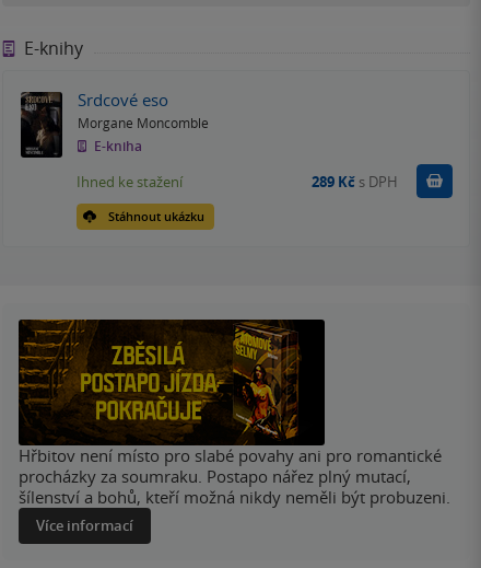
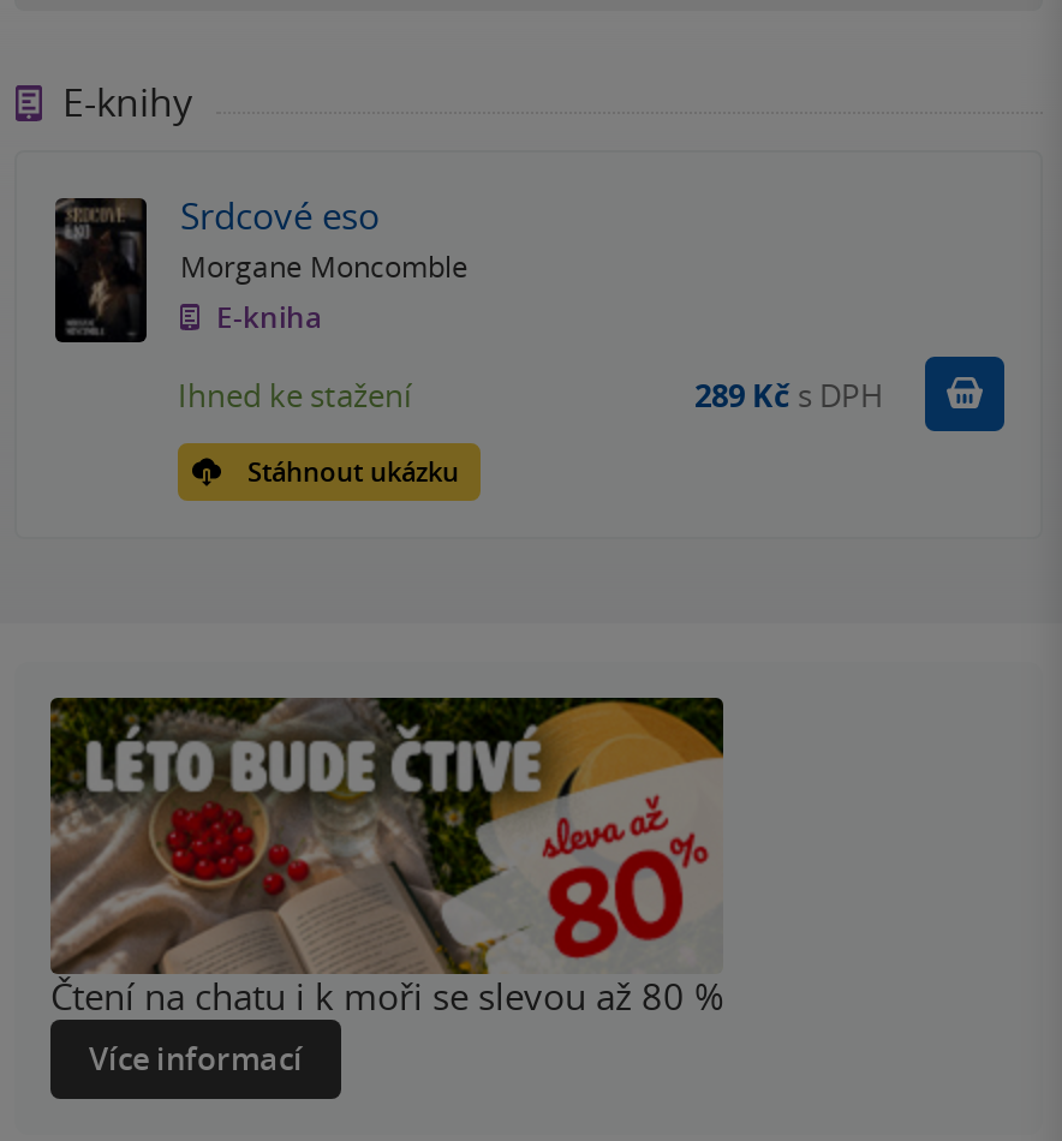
[17,318,326,436] [image] -> [48,695,726,861] [image]
[19,444,450,508] Hřbitov není místo pro slabé povahy ani pro romantické | procházky za soumraku. Postapo nářez plný mutací, | šílenství a bohů, kteří možná nikdy neměli být probuzeni. -> [50,971,723,1019] Čtení na chatu i k moři se slevou až 80 %

